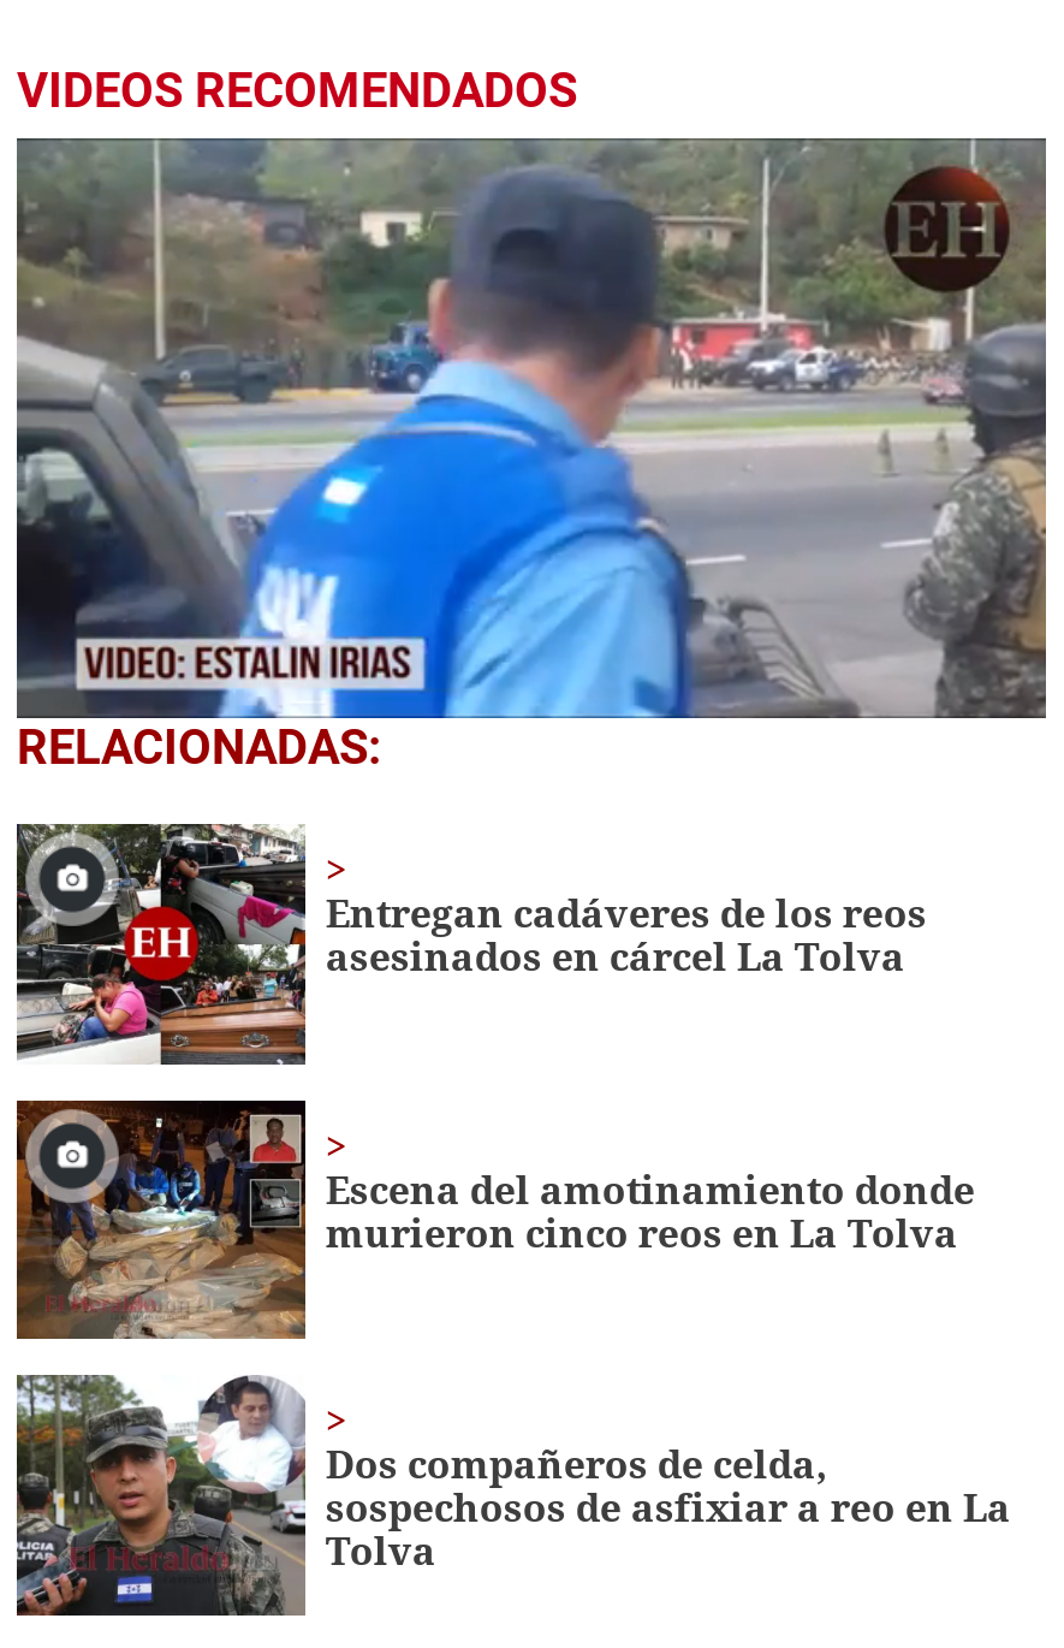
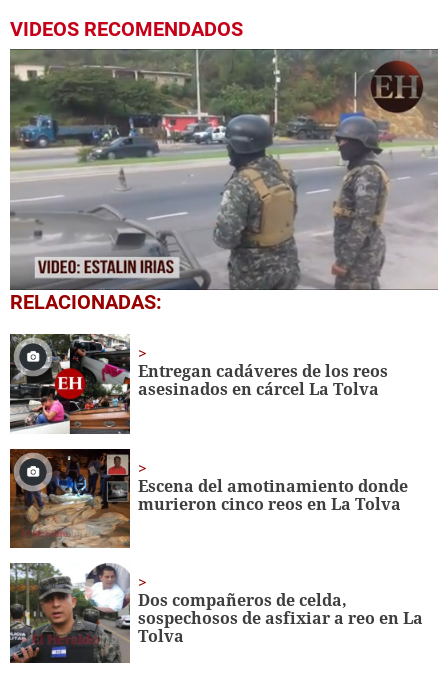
[14,138,1046,721] [image] -> [10,49,438,291] [image]

